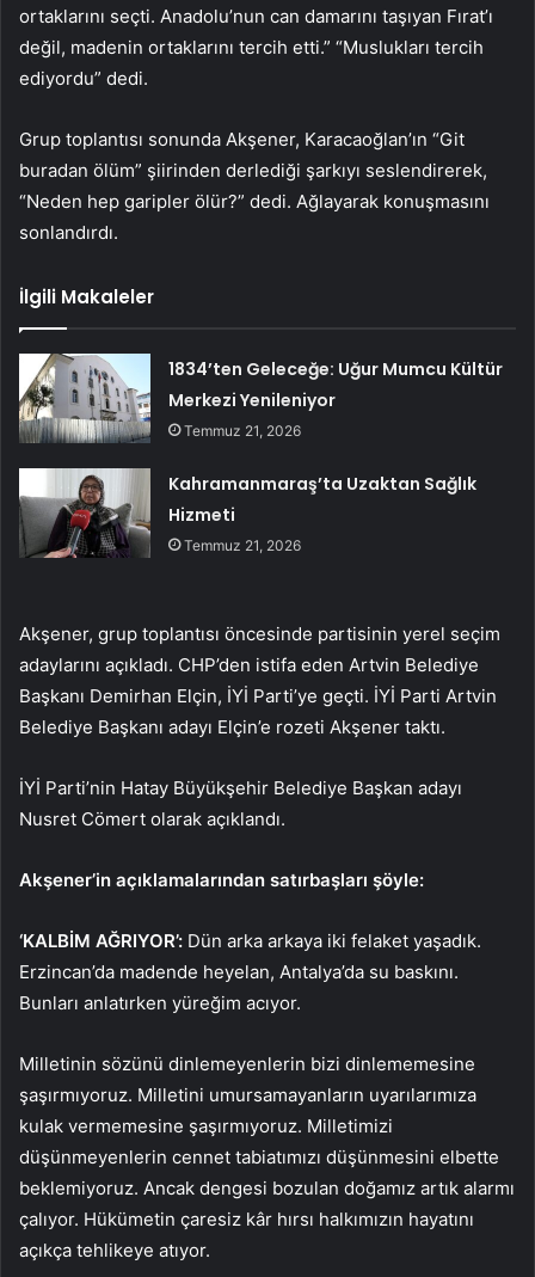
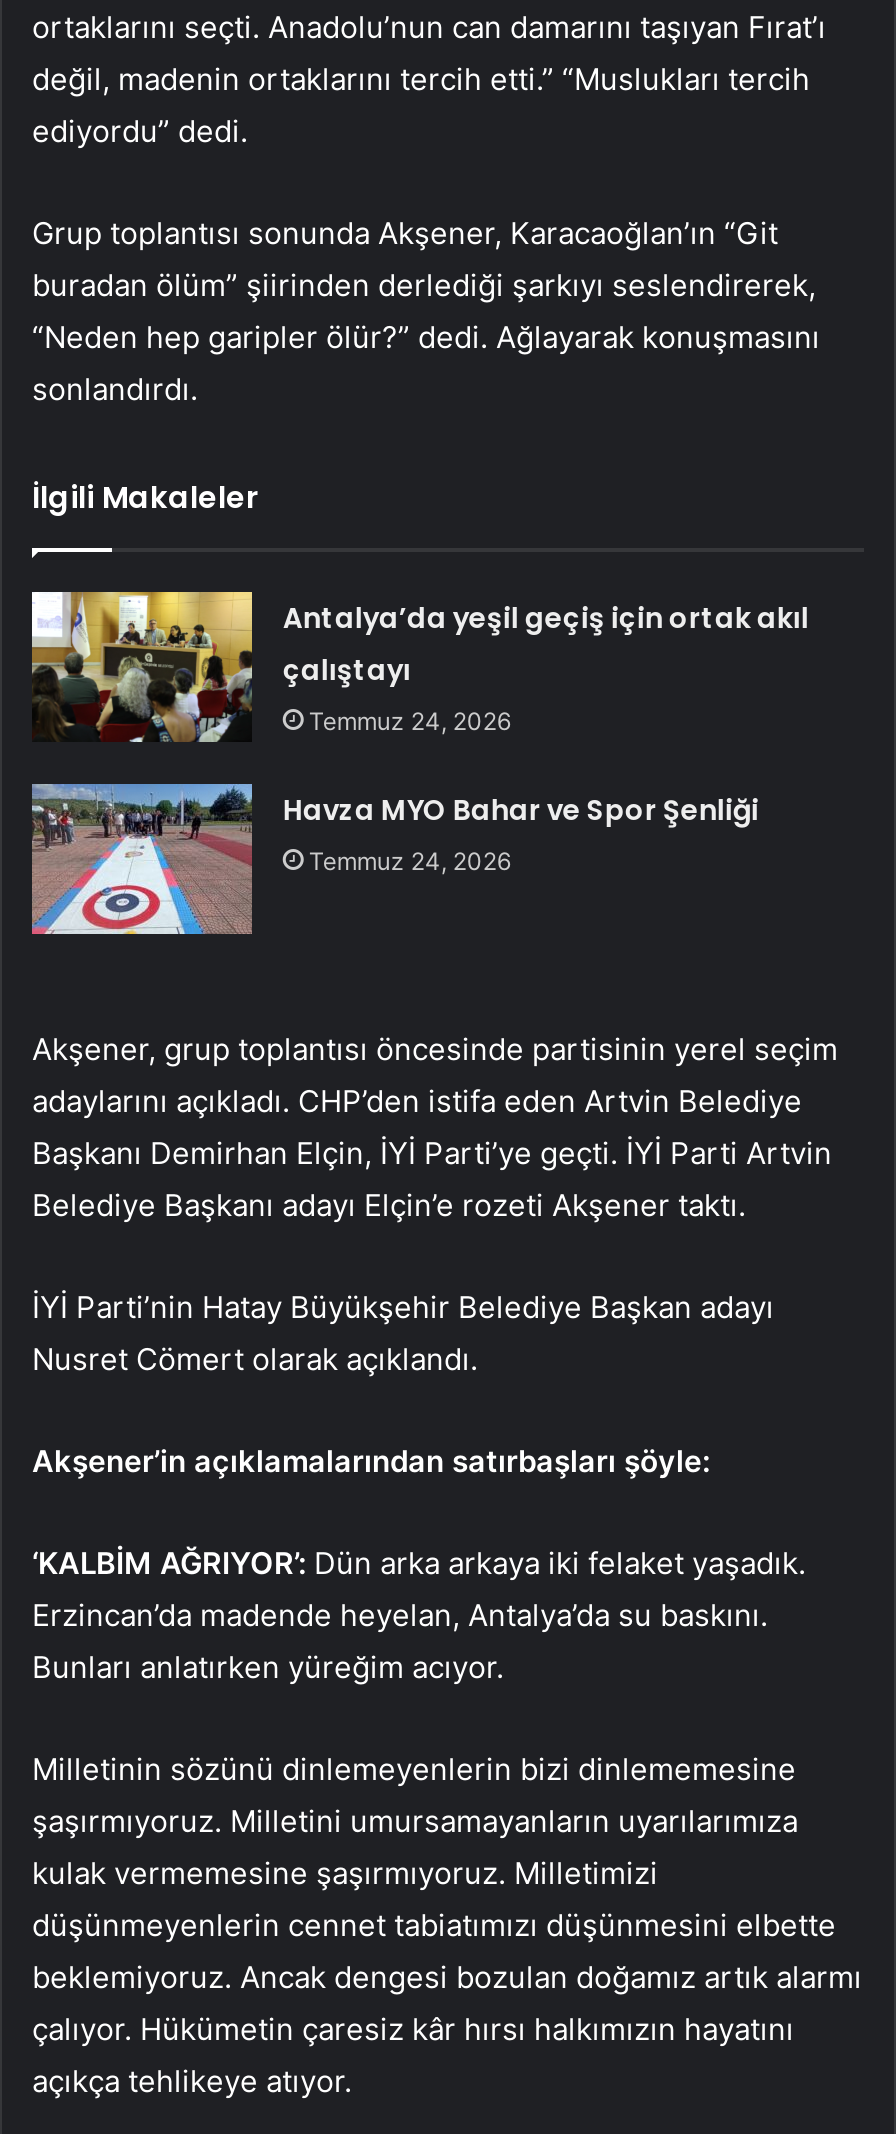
[18,352,503,444] [image] | 1834’ten Geleceğe: Uğur Mumcu Kültür | Merkezi Yenileniyor | Temmuz 21, 2026 -> [30,590,809,744] [image] | Antalya’da yeşil geçiş için ortak akıl | çalıştayı | Temmuz 24, 2026
[18,467,477,559] [image] | Kahramanmaraş’ta Uzaktan Sağlık | Hizmeti | Temmuz 21, 2026 -> [30,782,759,936] [image] | Havza MYO Bahar ve Spor Şenliği | Temmuz 24, 2026

